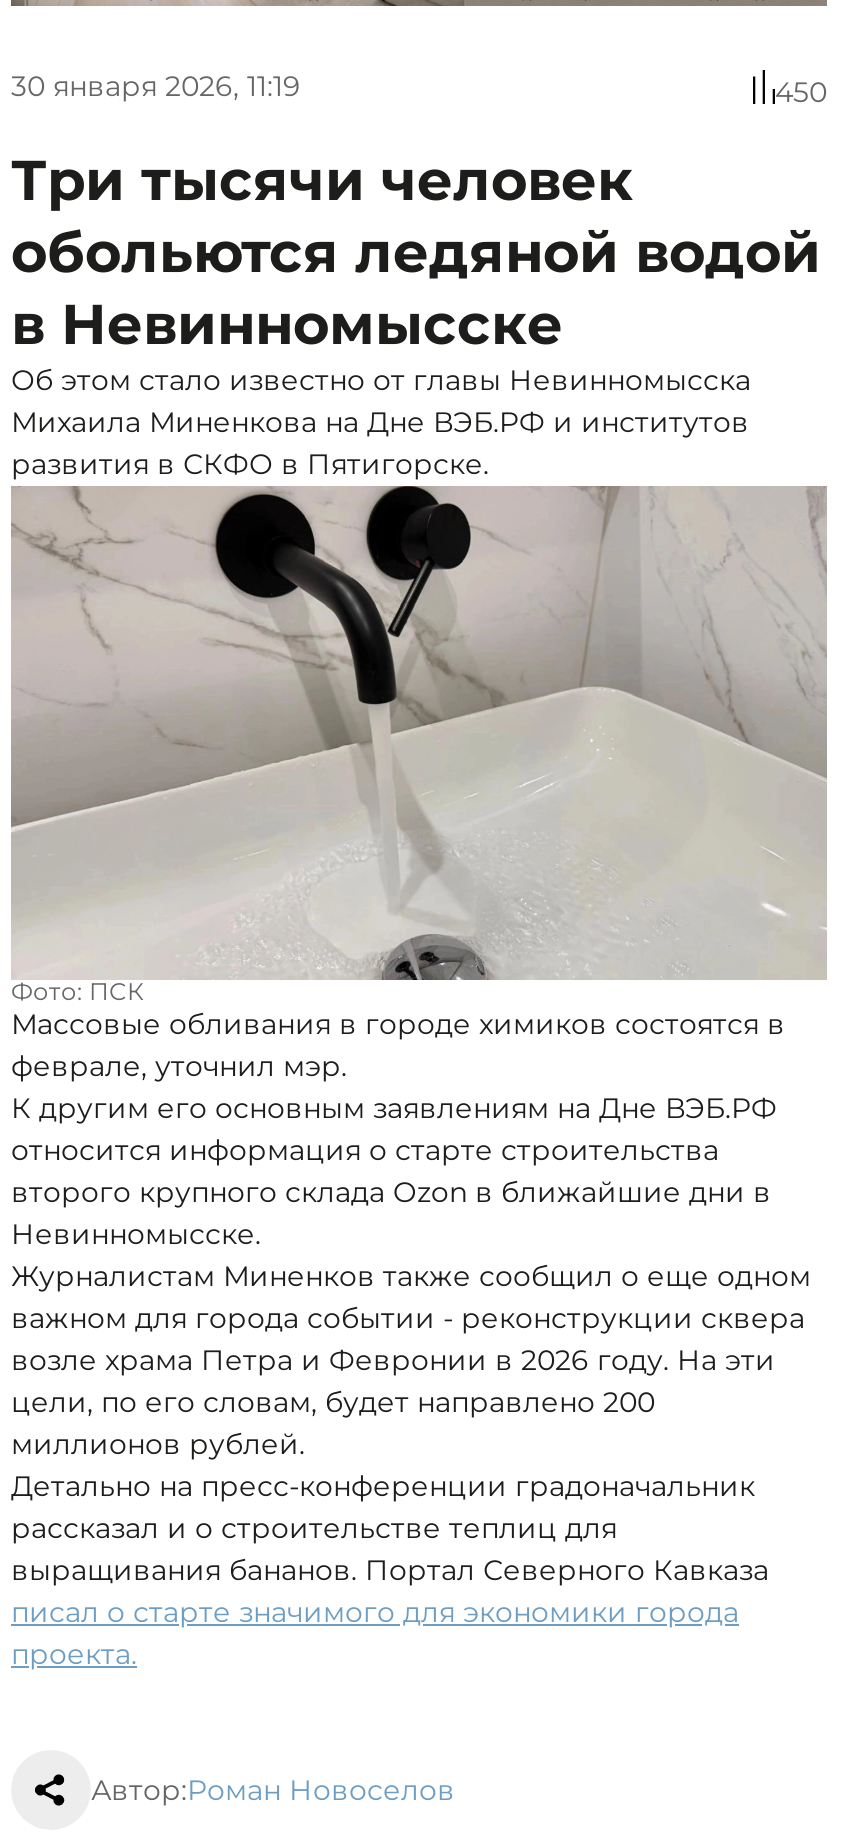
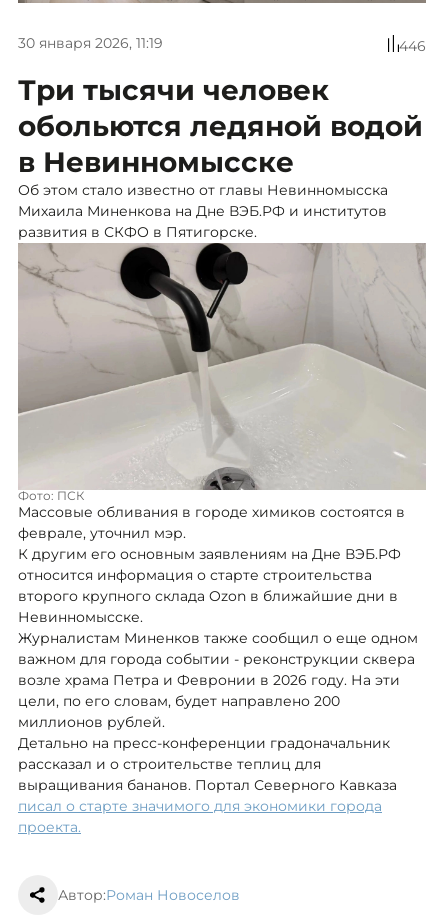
[775,73,827,109] 450 -> [399,37,426,55] 446

